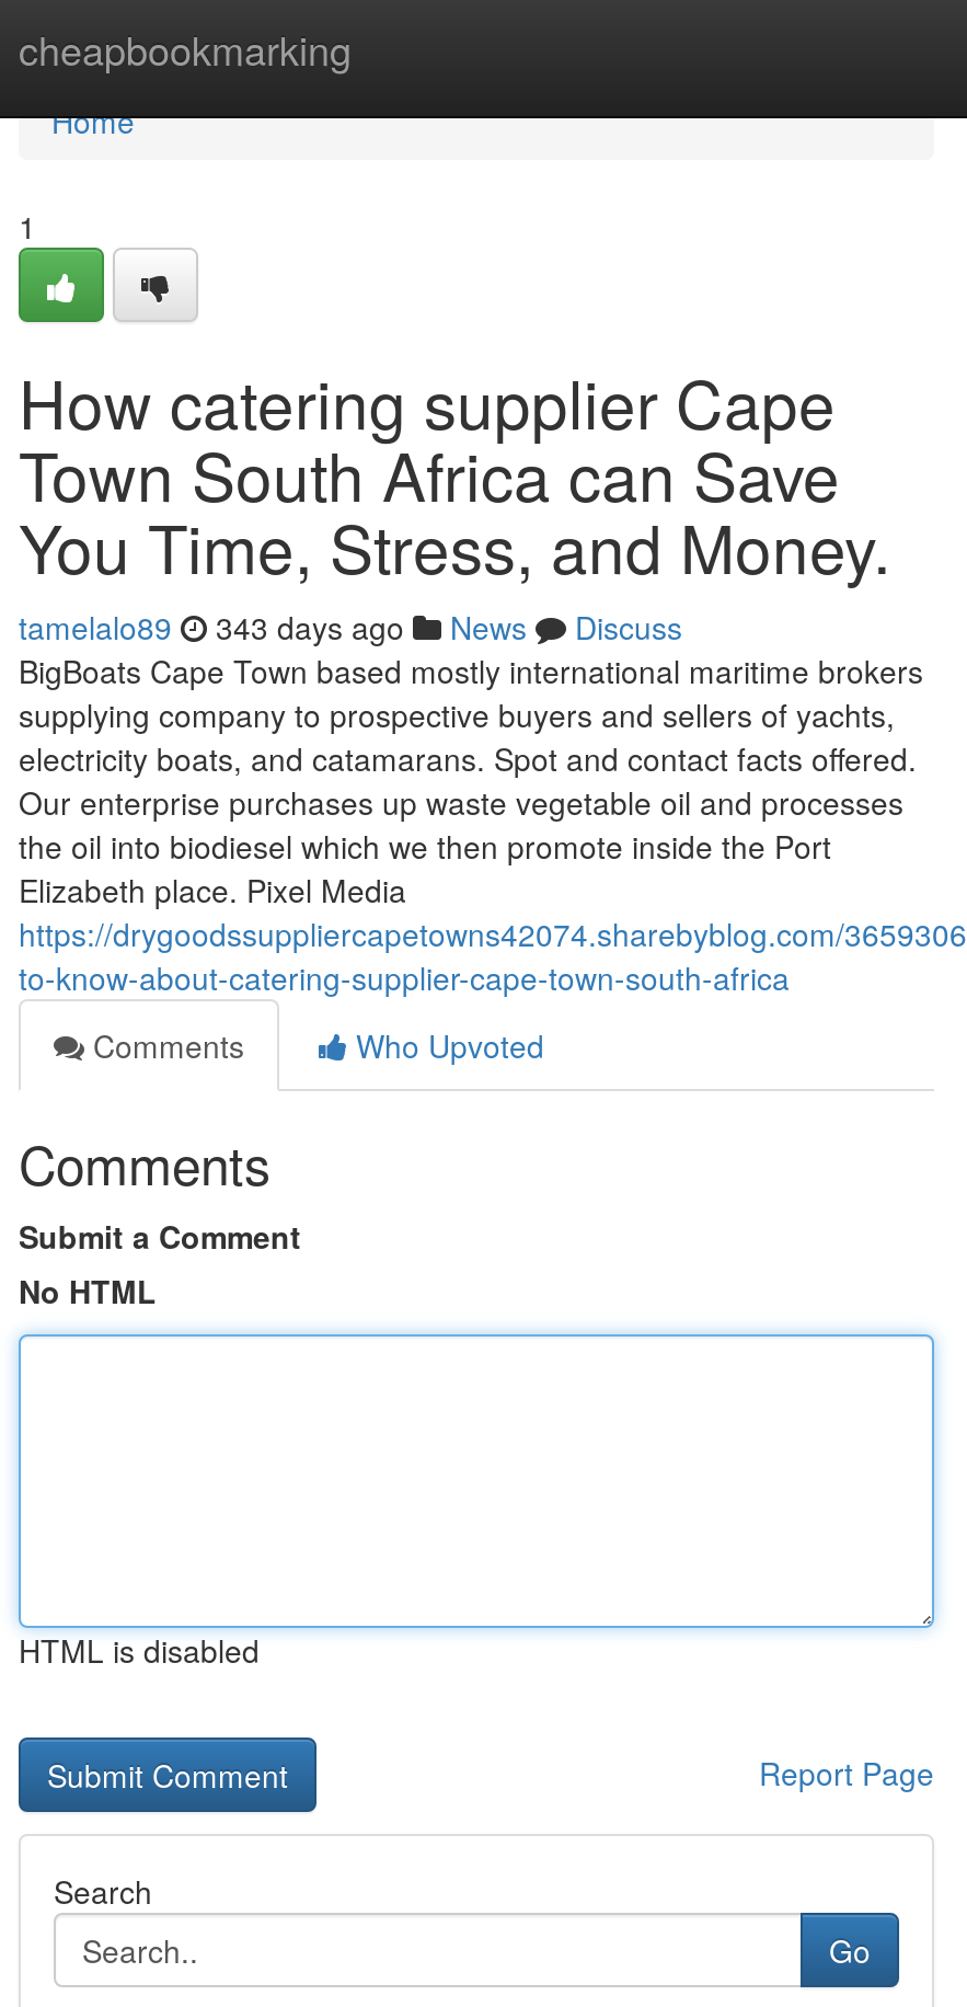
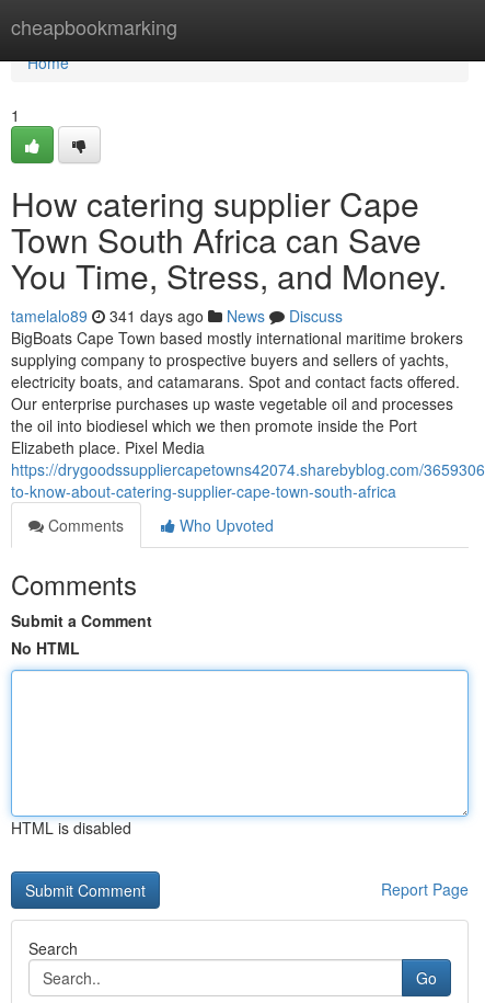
[19,605,682,649] tamelalo89 343 days ago News Discuss -> [11,305,343,327] tamelalo89 341 days ago News Discuss

